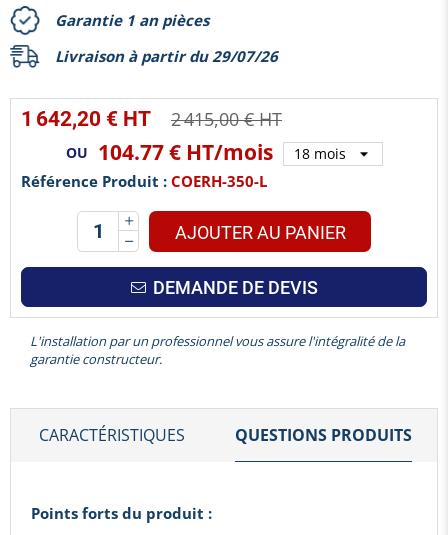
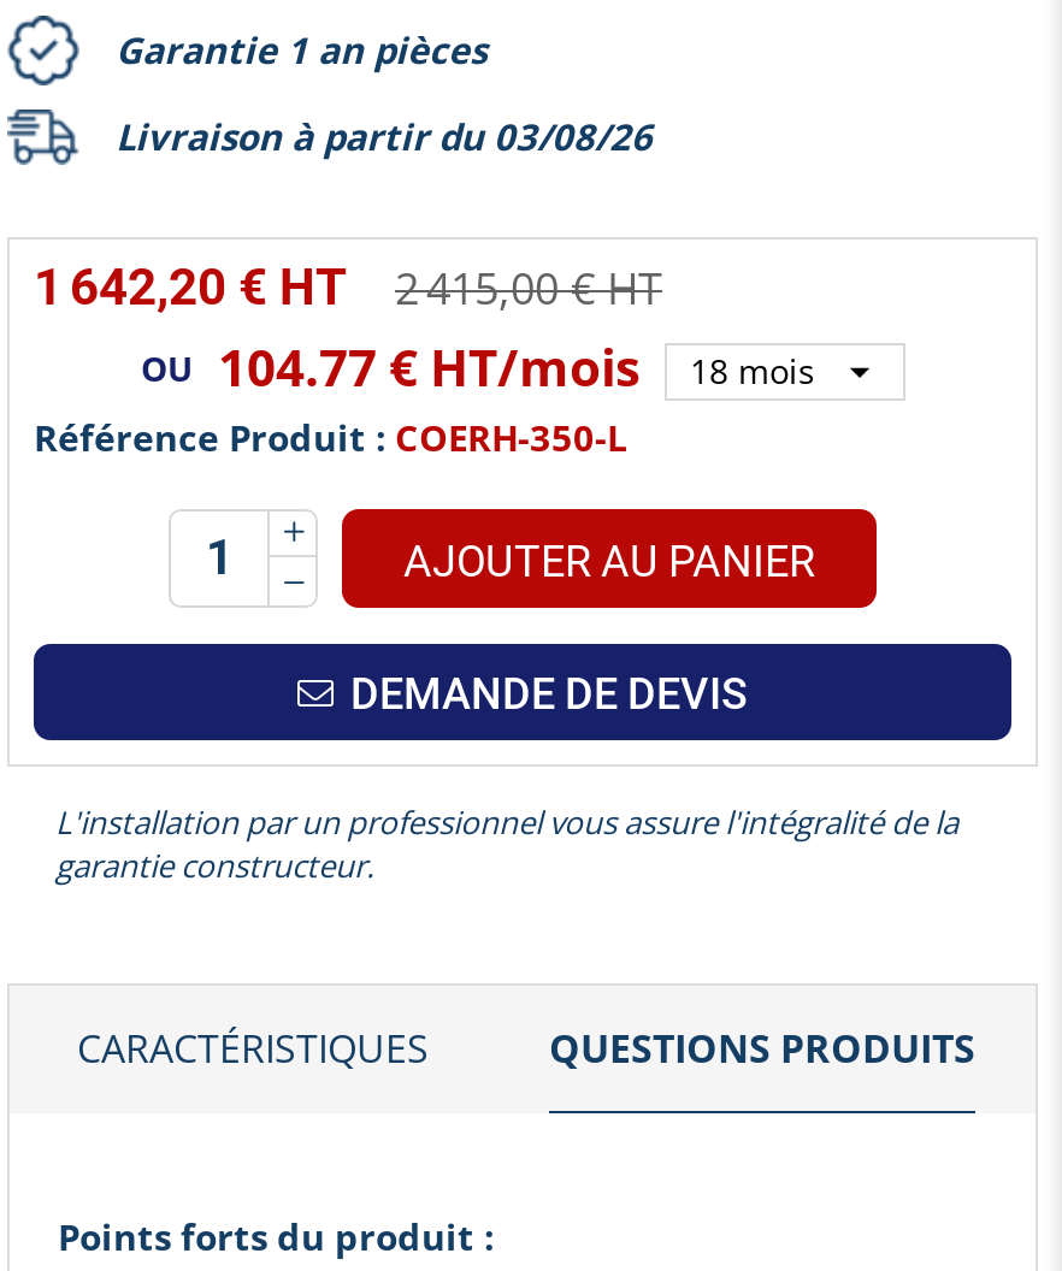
[55,46,278,66] Livraison à partir du 29/07/26 -> [116,112,653,160] Livraison à partir du 03/08/26

